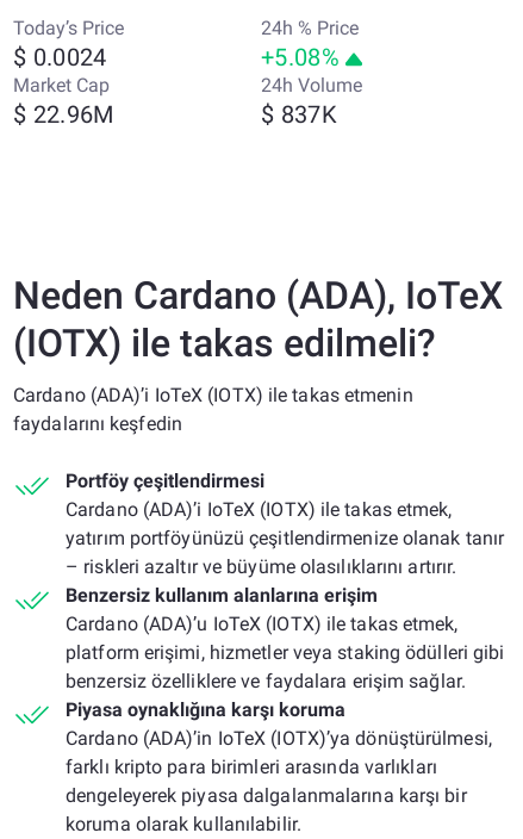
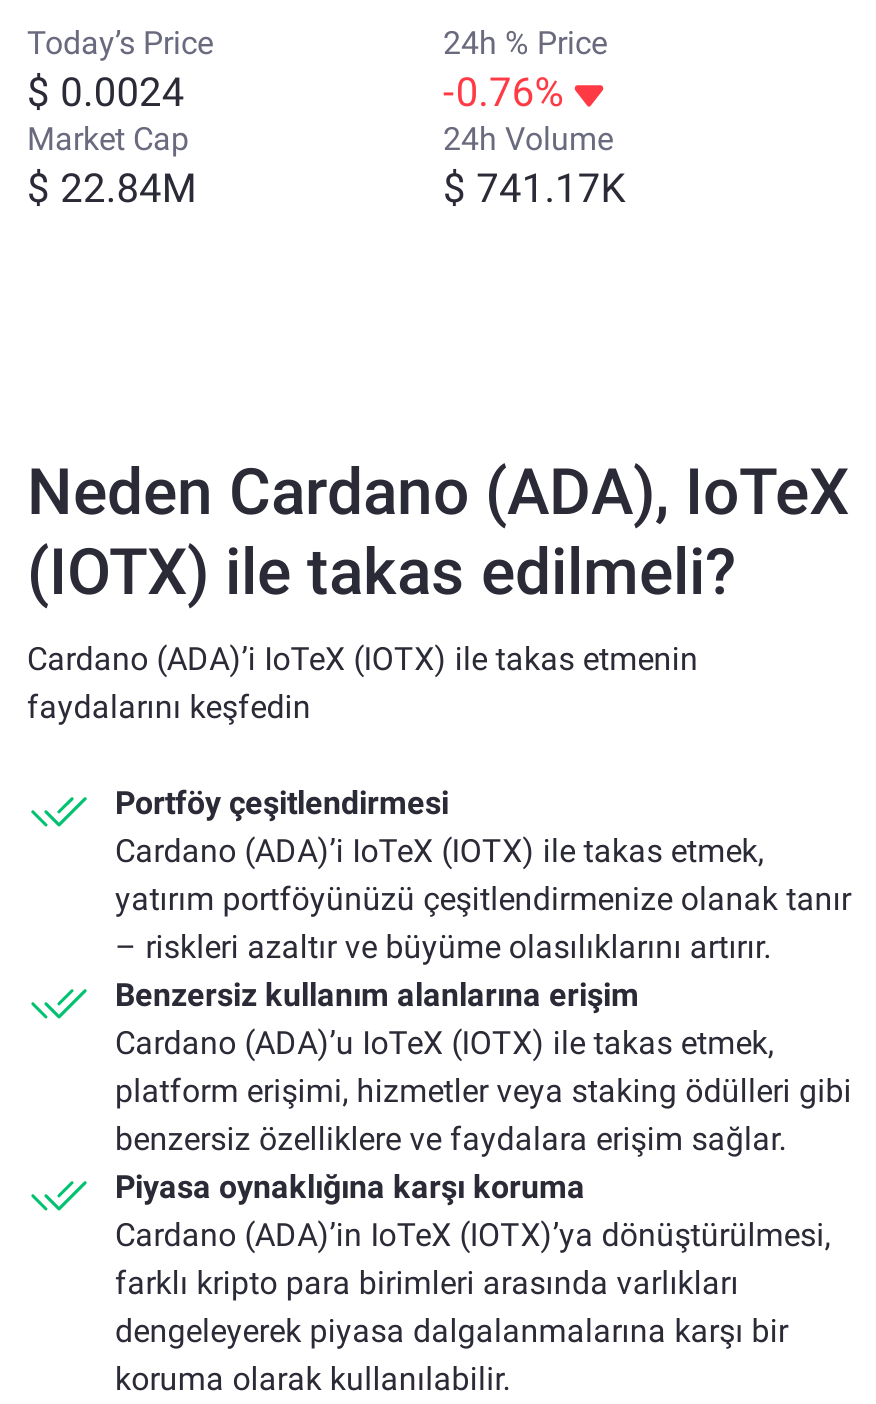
[261,43,340,72] +5.08% -> [443,68,565,116] -0.76%
[13,100,114,129] $ 22.96M -> [27,164,196,212] $ 22.84M
[261,100,337,129] $ 837K -> [443,164,627,212] $ 741.17K

